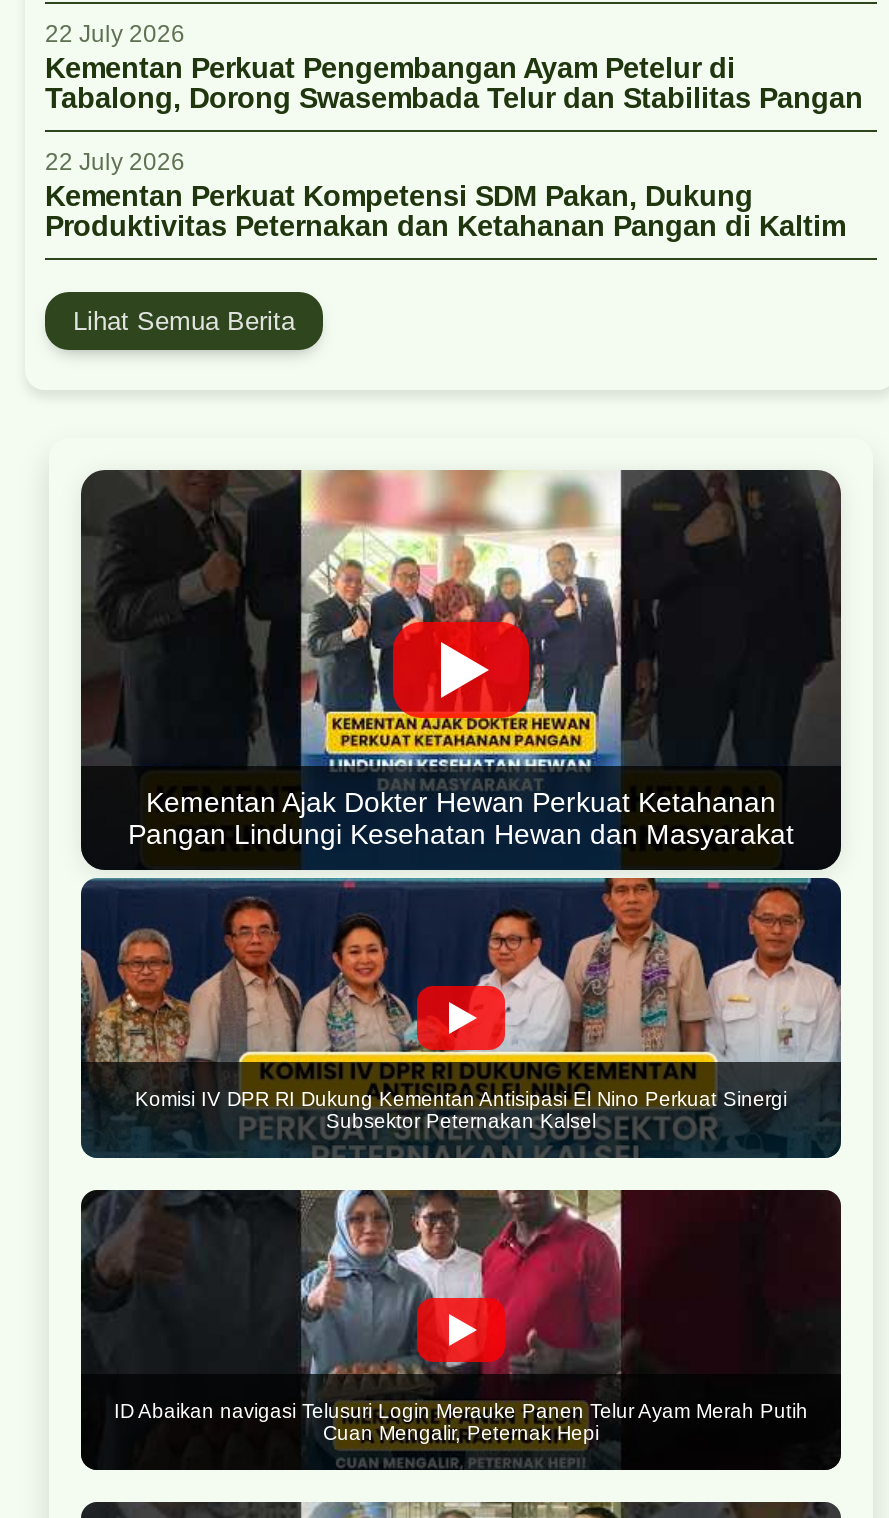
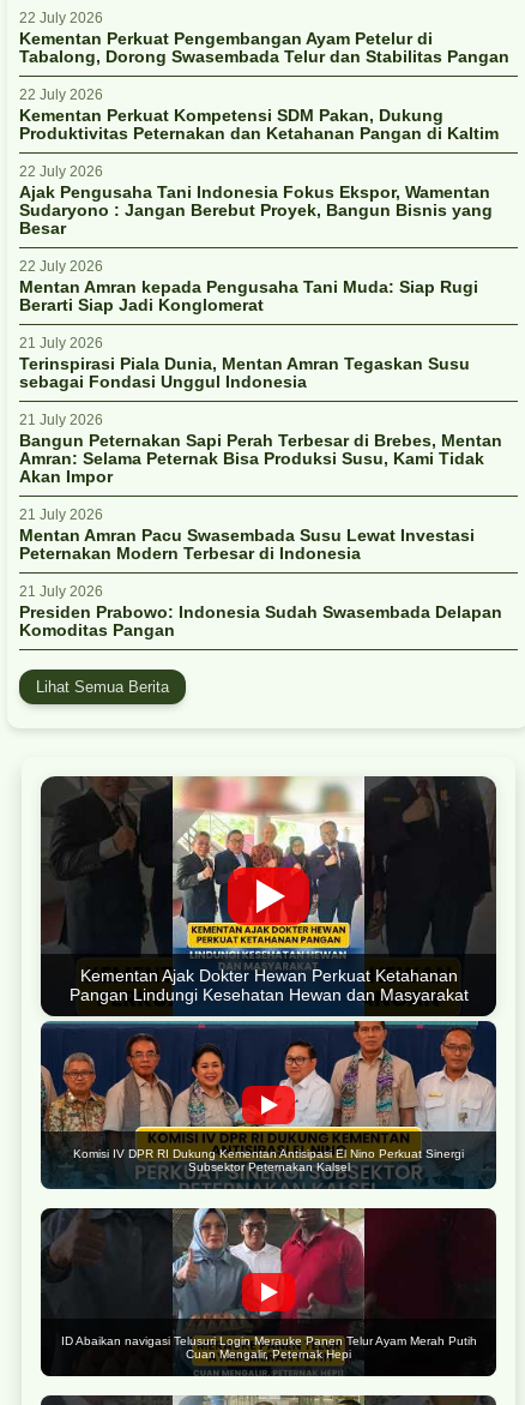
none -> [19,163,502,640] 22 July 2026 | Ajak Pengusaha Tani Indonesia Fokus Ekspor, Wamentan | Sudaryono : Jangan Berebut Proyek, Bangun Bisnis yang | Besar | 22 July 2026 | Mentan Amran kepada Pengusaha Tani Muda: Siap Rugi | Berarti Siap Jadi Konglomerat | 21 July 2026 | Terinspirasi Piala Dunia, Mentan Amran Tegaskan Susu | sebagai Fondasi Unggul Indonesia | 21 July 2026 | Bangun Peternakan Sapi Perah Terbesar di Brebes, Mentan | Amran: Selama Peternak Bisa Produksi Susu, Kami Tidak | Akan Impor | 21 July 2026 | Mentan Amran Pacu Swasembada Susu Lewat Investasi | Peternakan Modern Terbesar di Indonesia | 21 July 2026 | Presiden Prabowo: Indonesia Sudah Swasembada Delapan | Komoditas Pangan

